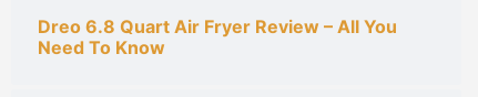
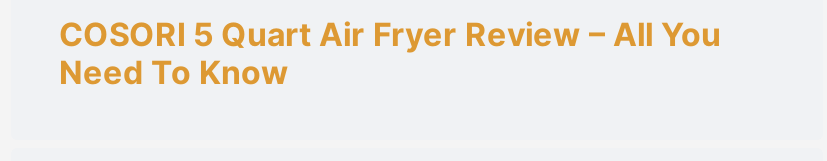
[38,15,397,37] Dreo 6.8 Quart Air Fryer Review – All You -> [59,13,721,53] COSORI 5 Quart Air Fryer Review – All You

